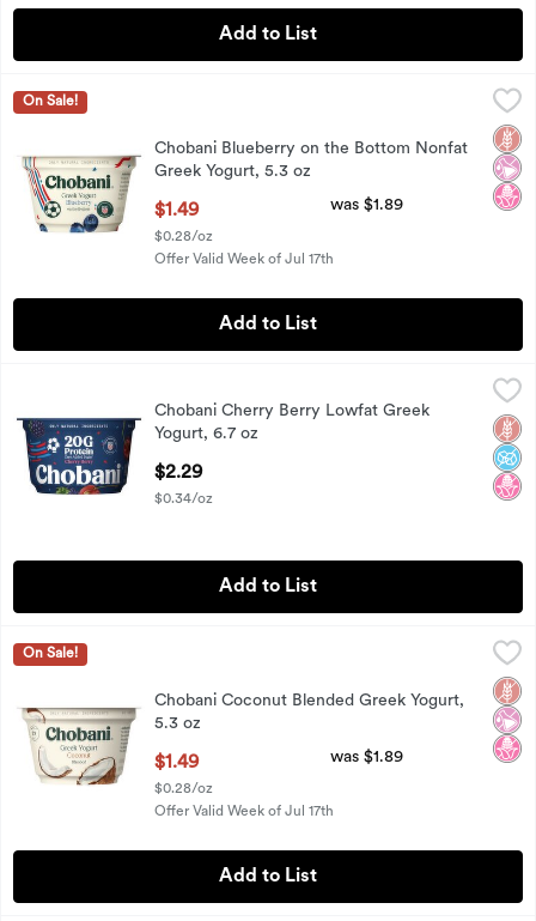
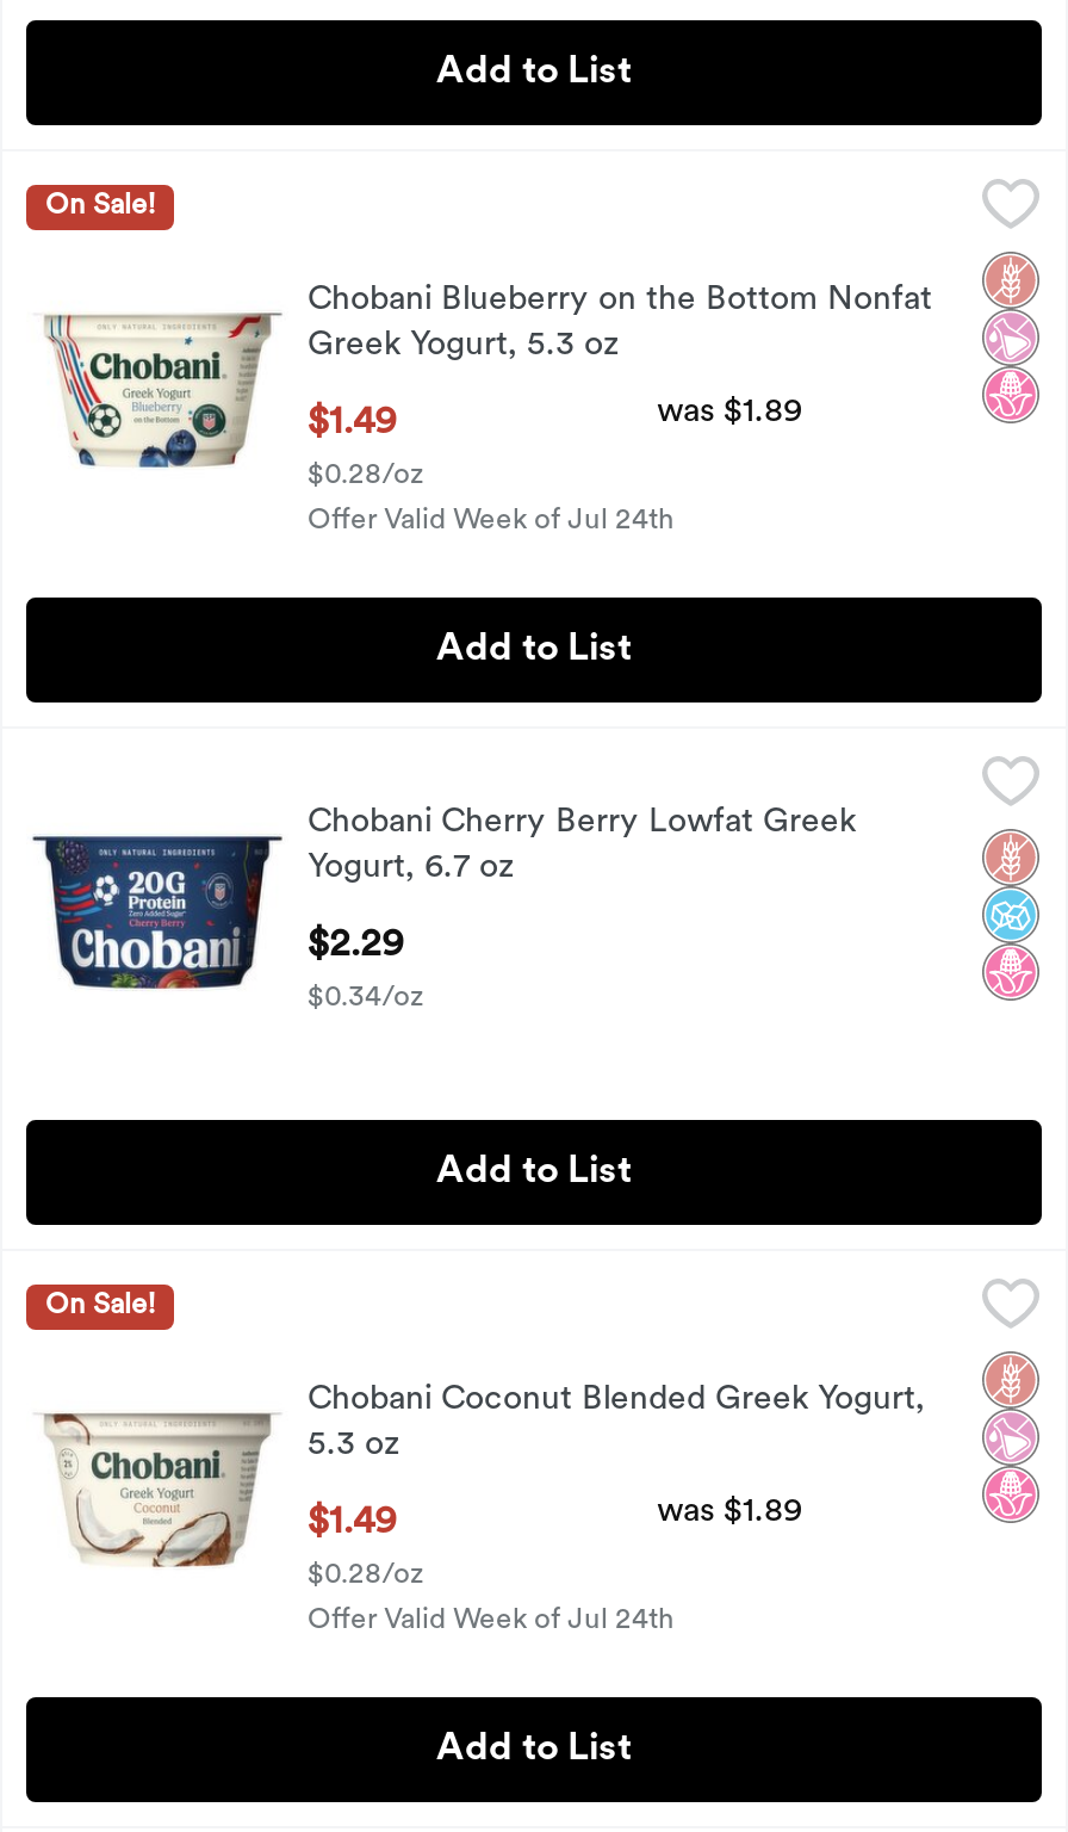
[154,253,334,267] Offer Valid Week of Jul 17th -> [308,507,675,536] Offer Valid Week of Jul 24th
[154,805,334,819] Offer Valid Week of Jul 17th -> [308,1607,675,1635] Offer Valid Week of Jul 24th

